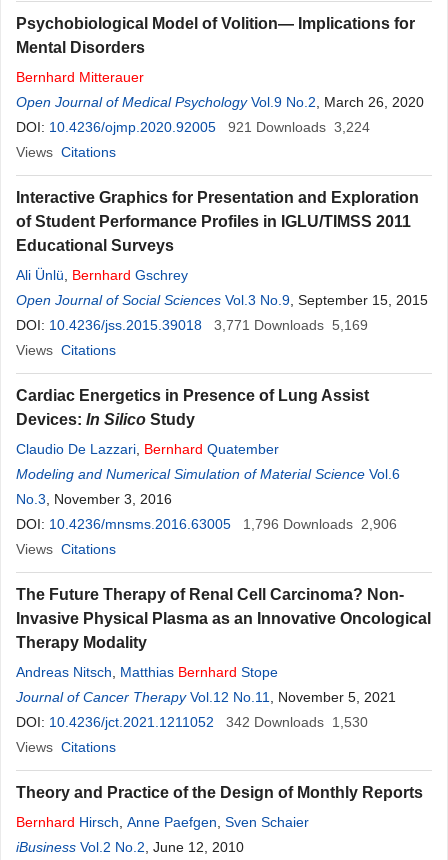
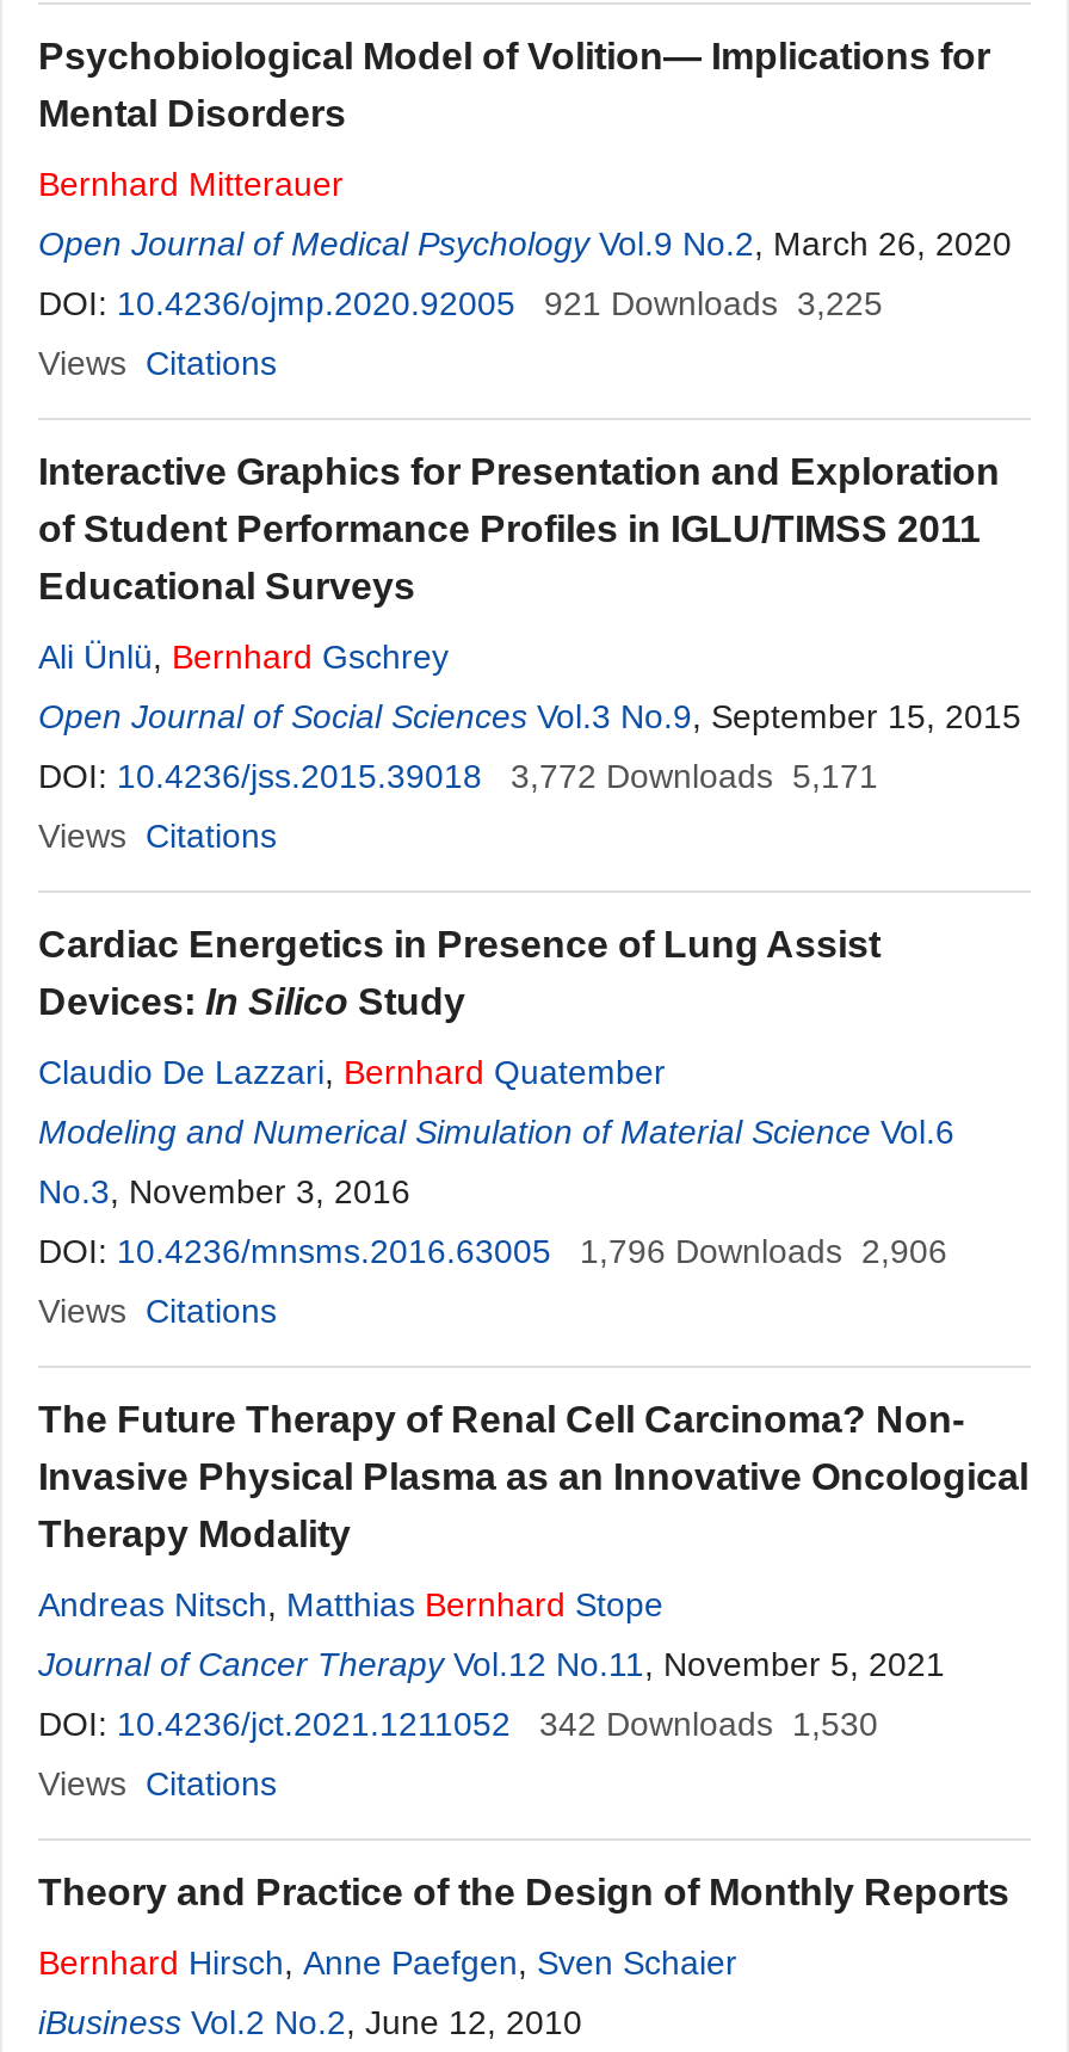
[16,119,370,135] DOI: 10.4236/ojmp.2020.92005 921 Downloads 3,224 -> [38,284,883,322] DOI: 10.4236/ojmp.2020.92005 921 Downloads 3,225
[16,317,368,333] DOI: 10.4236/jss.2015.39018 3,771 Downloads 5,169 -> [38,757,878,795] DOI: 10.4236/jss.2015.39018 3,772 Downloads 5,171

